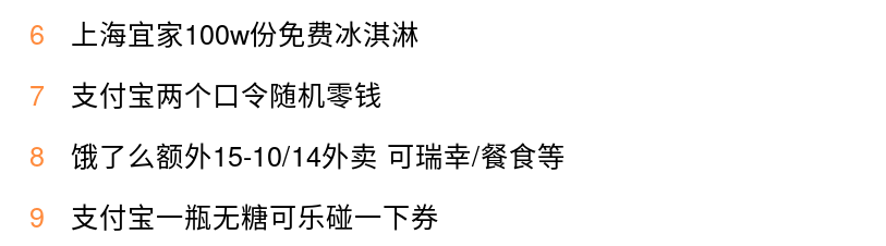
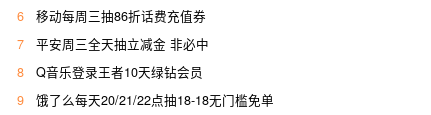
[71,15,420,54] 上海宜家100w份免费冰淇淋 -> [36,7,206,25] 移动每周三抽86折话费充值券
[71,76,383,115] 支付宝两个口令随机零钱 -> [36,35,209,53] 平安周三全天抽立减金 非必中
[71,137,566,176] 饿了么额外15-10/14外卖 可瑞幸/餐食等 -> [36,63,203,81] Q音乐登录王者10天绿钻会员
[71,198,439,237] 支付宝一瓶无糖可乐碰一下券 -> [36,91,274,109] 饿了么每天20/21/22点抽18-18无门槛免单

